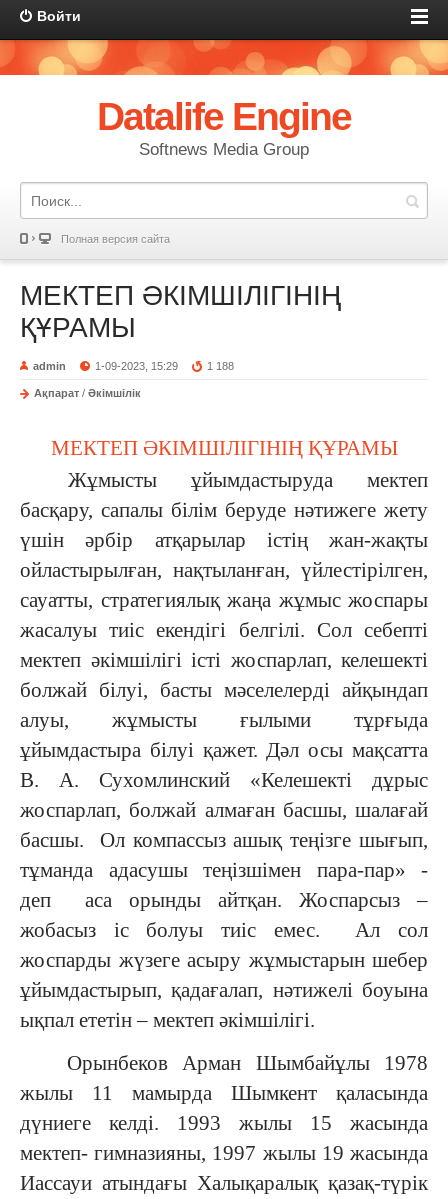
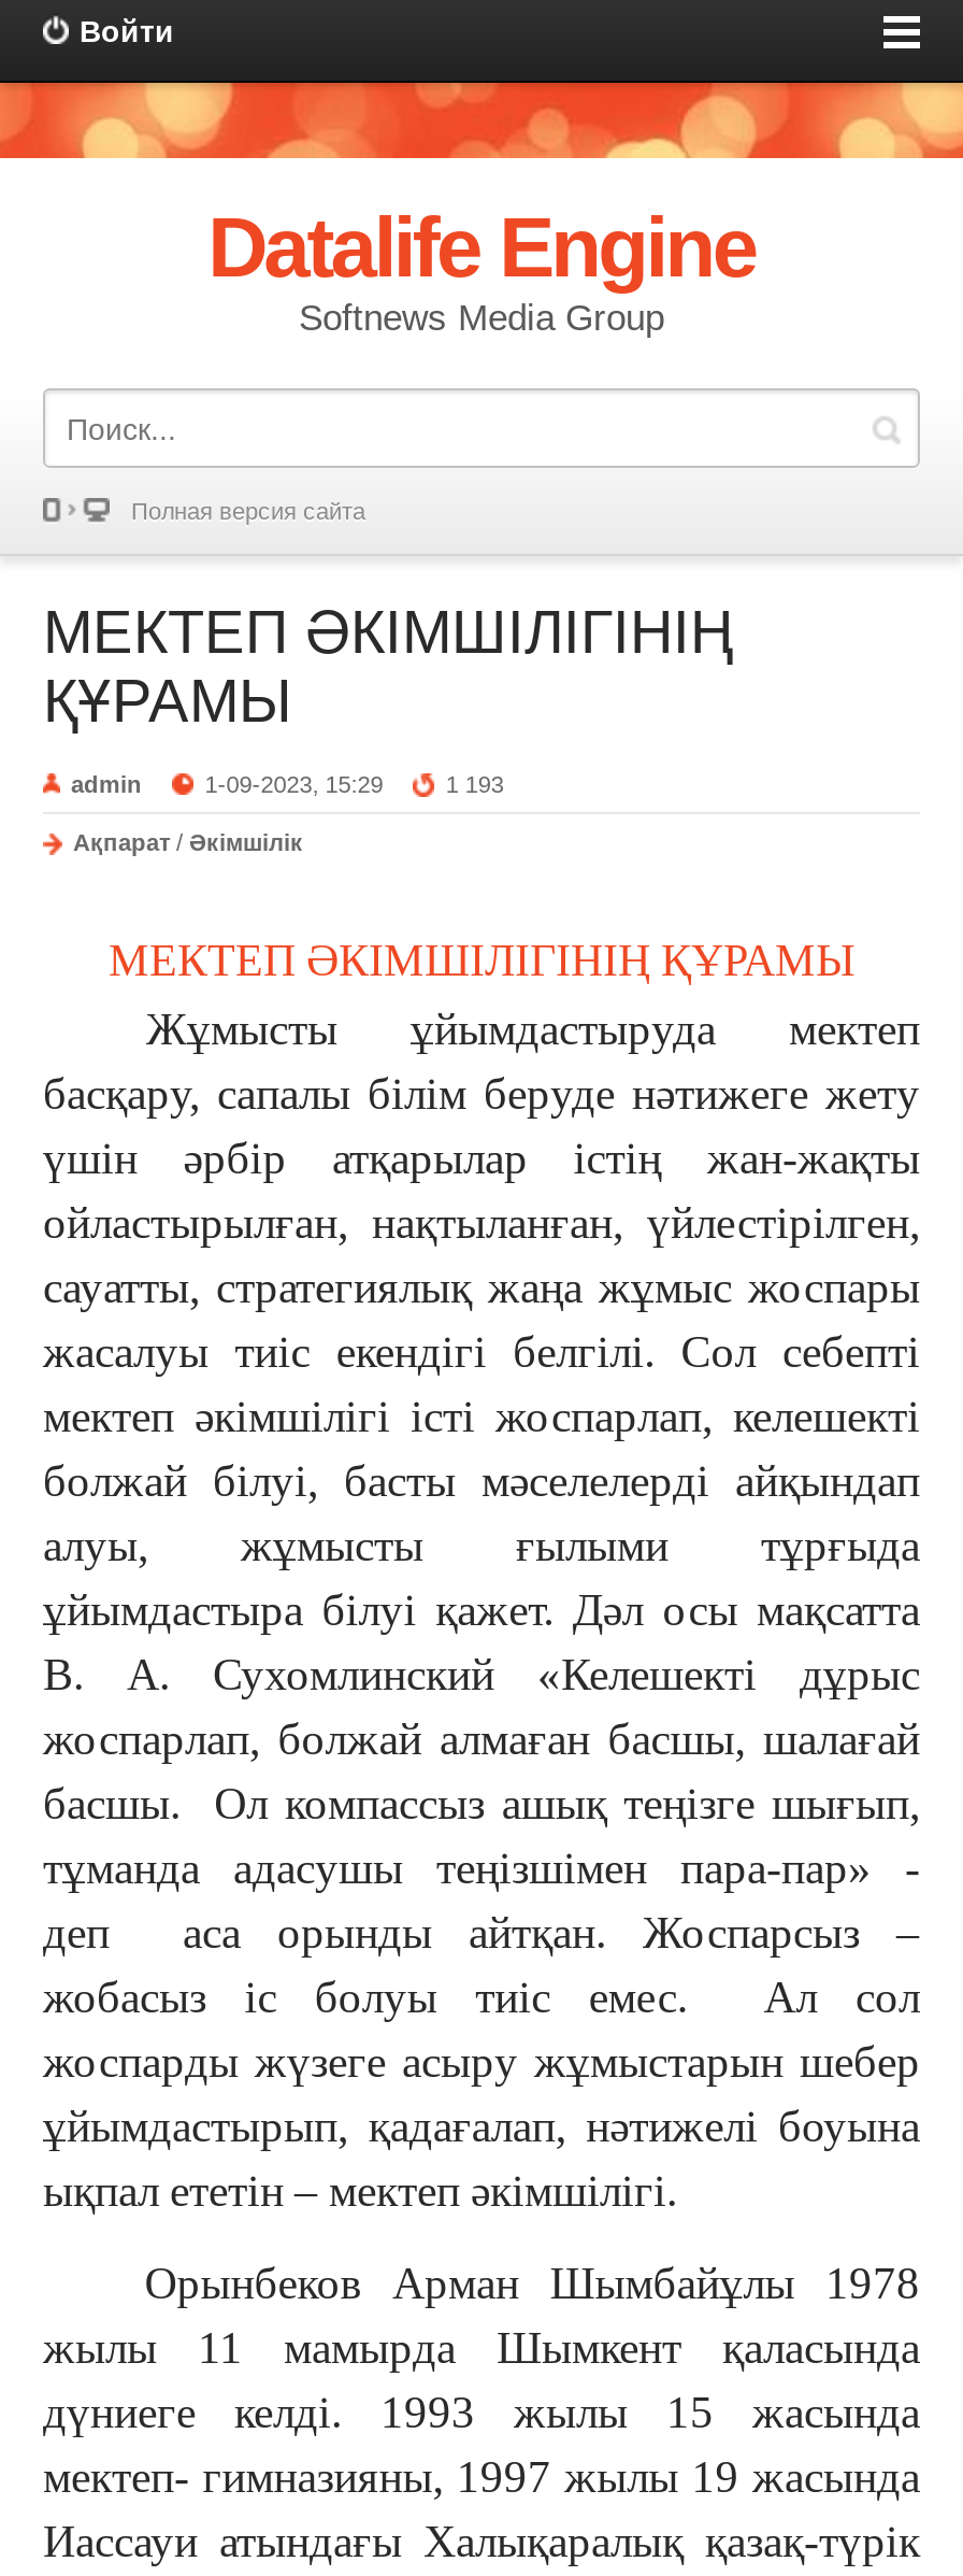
[207,360,234,372] 1 188 -> [446,771,504,797] 1 193

